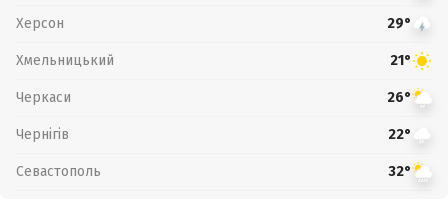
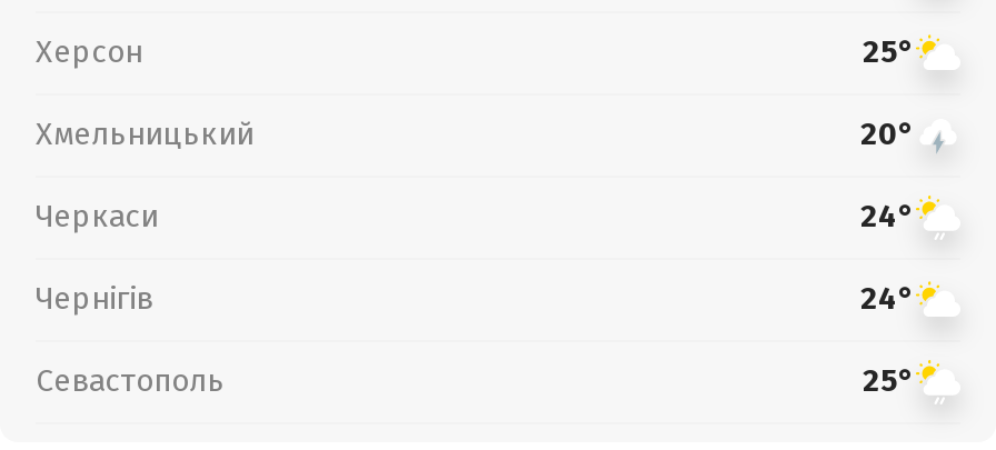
[387,15,412,32] 29° -> [863,33,916,71] 25°
[390,52,412,69] 21° -> [860,116,916,153] 20°
[387,89,412,106] 26° -> [860,198,916,236] 24°
[388,126,412,143] 22° -> [860,280,916,318] 24°
[388,163,412,180] 32° -> [863,362,916,400] 25°

